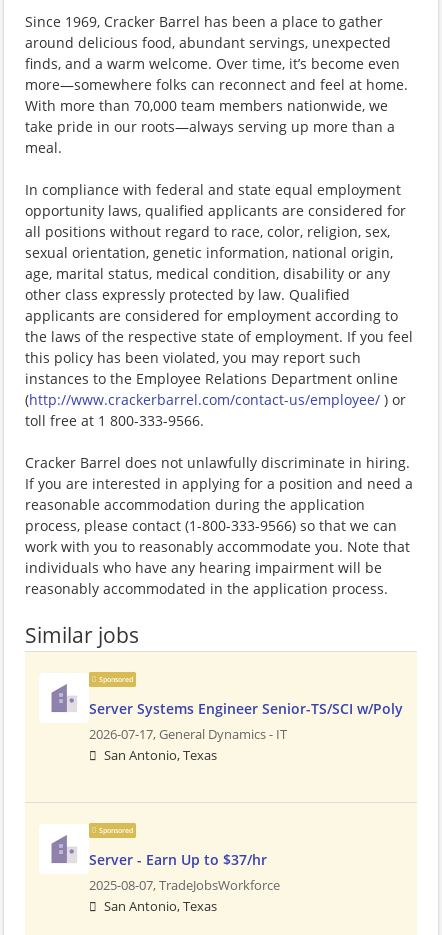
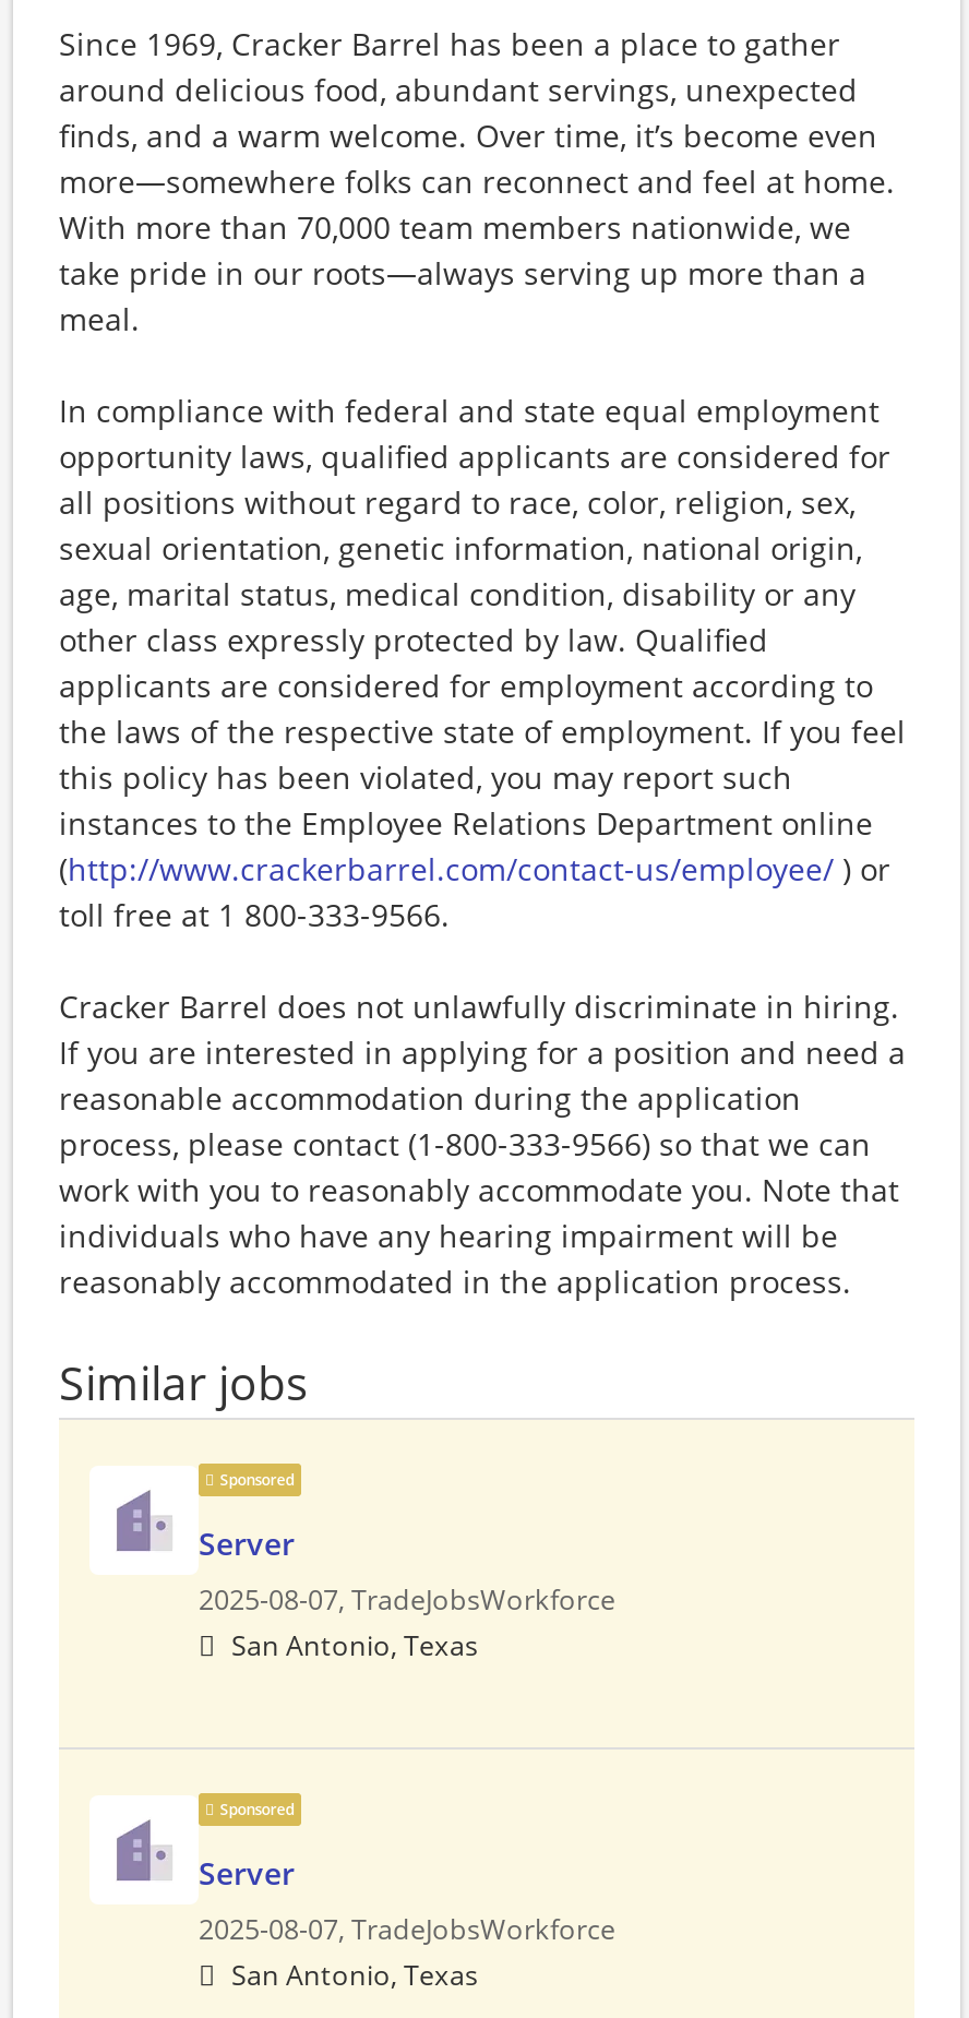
[89,699,403,743] Server Systems Engineer Senior-TS/SCI w/Poly | 2026-07-17, General Dynamics - IT -> [199,1523,615,1619] Server | 2025-08-07, TradeJobsWorkforce
[89,850,267,869] Server - Earn Up to $37/hr -> [199,1852,295,1894] Server

